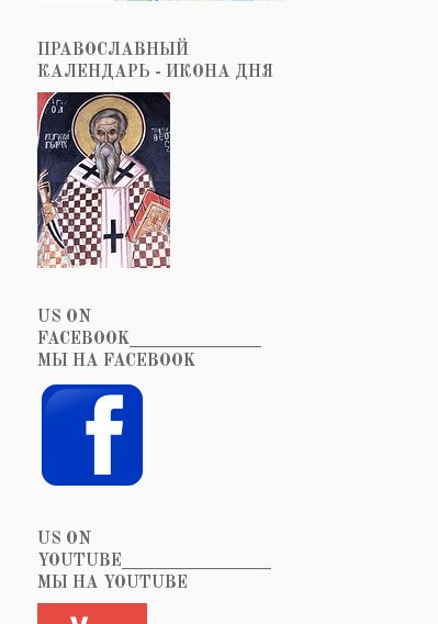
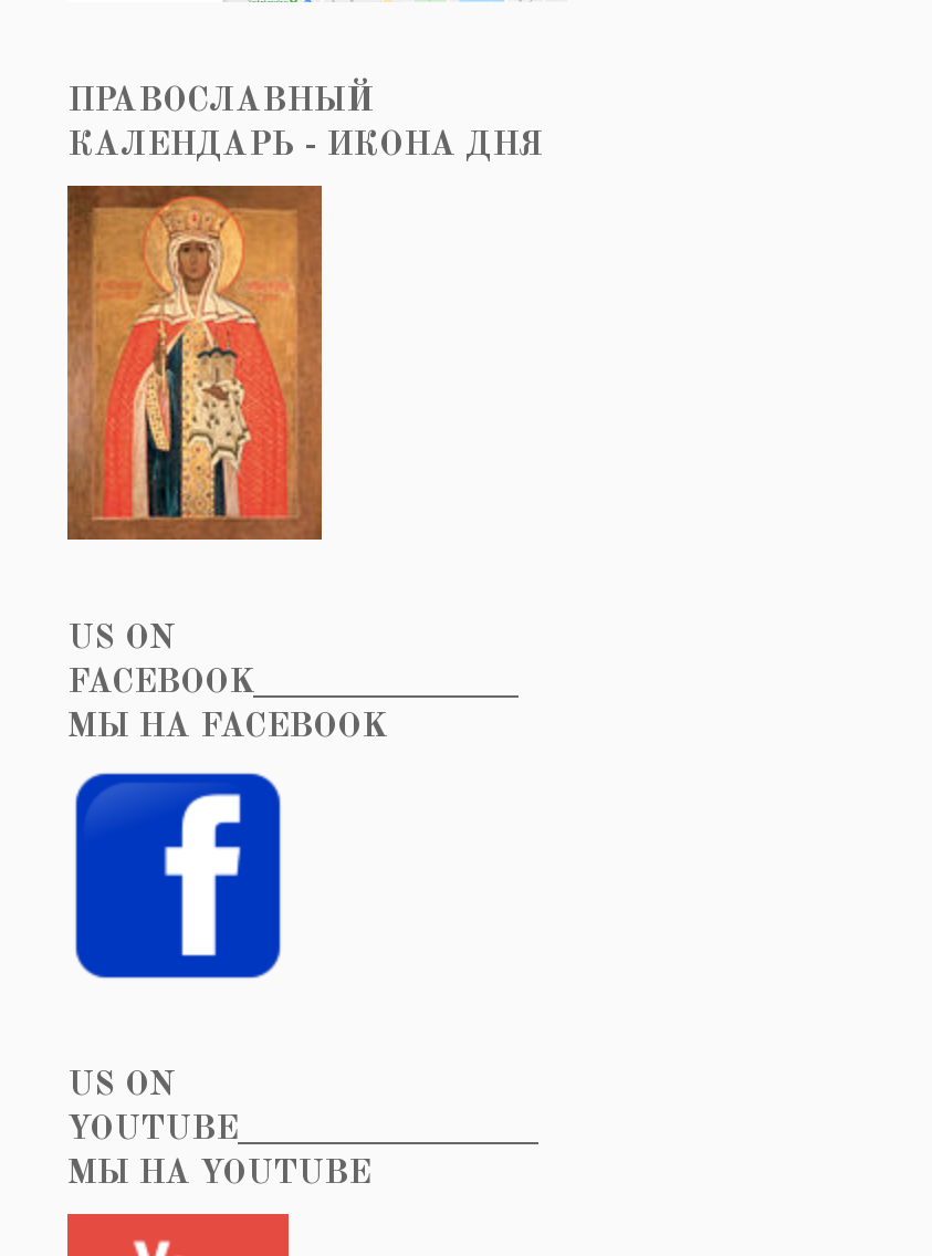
[36,91,171,269] [image] -> [65,184,335,542] [image]

